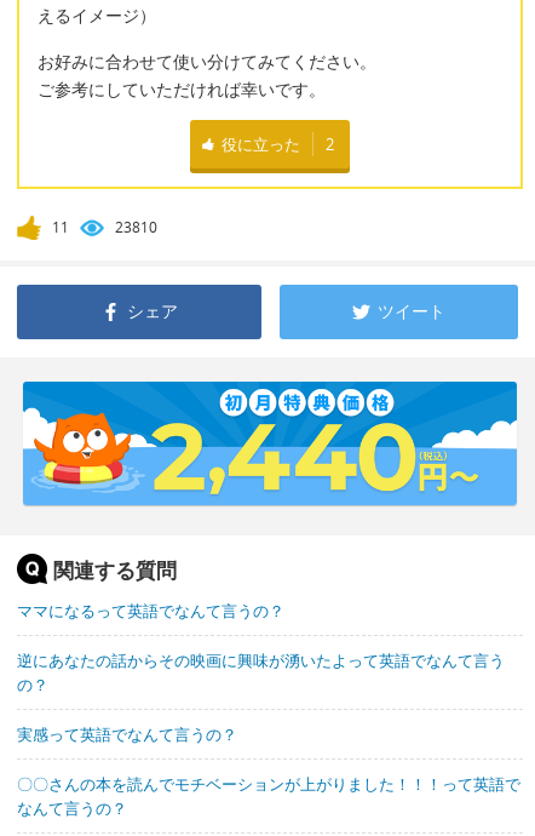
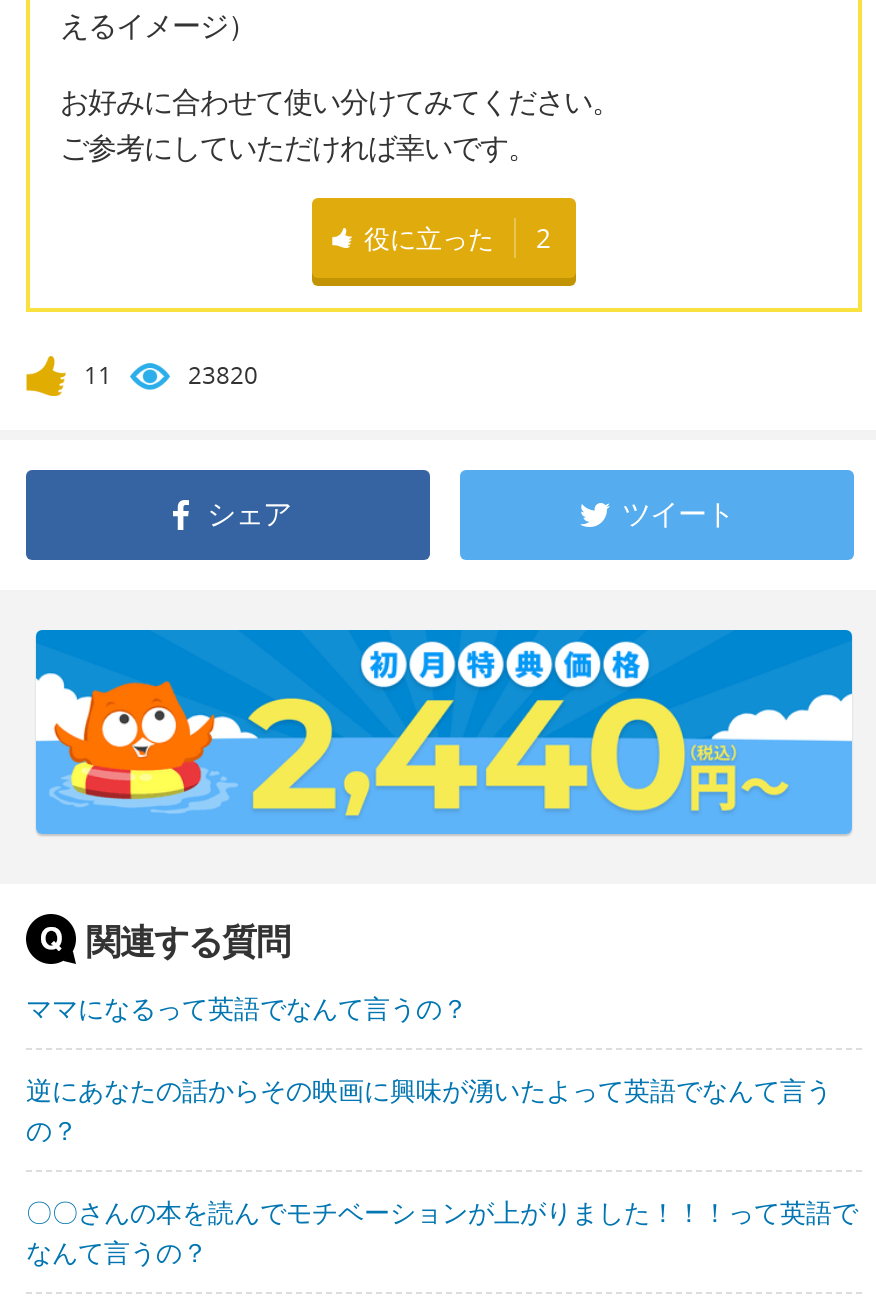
[115,217,157,237] 23810 -> [188,358,258,392] 23820
[17,723,237,745] 実感って英語でなんて言うの？ -> none

